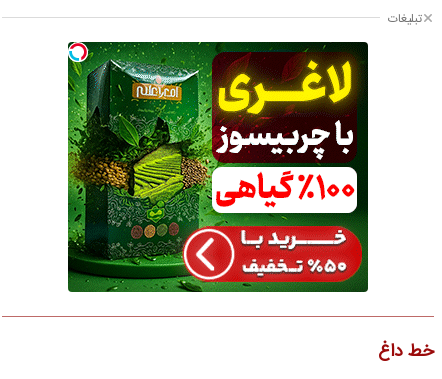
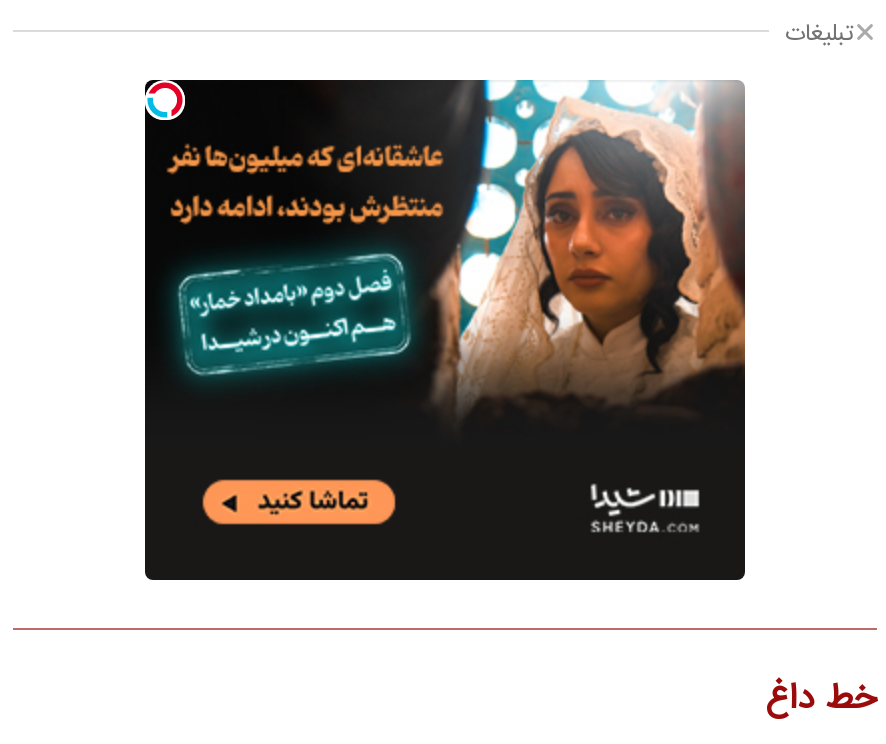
[67,41,369,293] [image] -> [143,77,747,583] [image]

